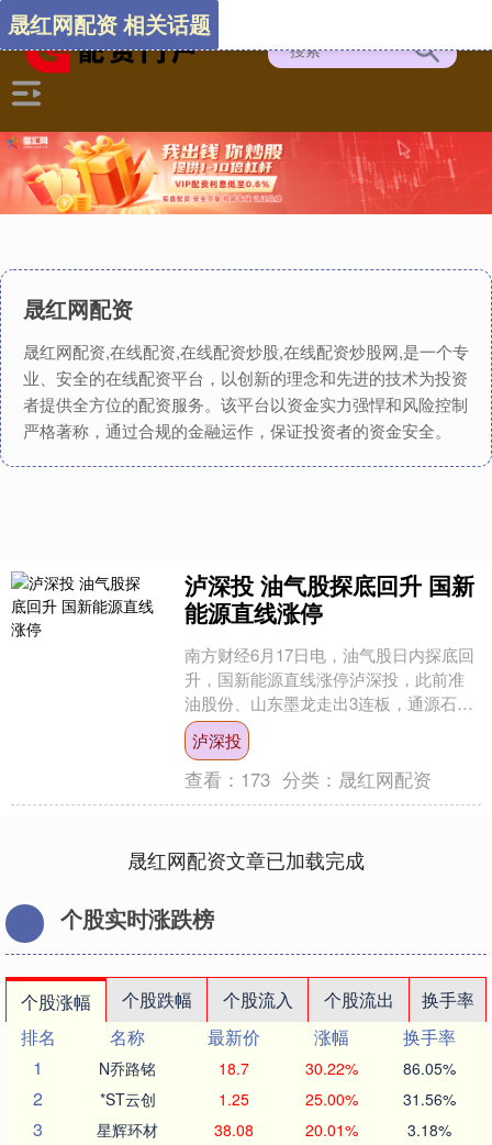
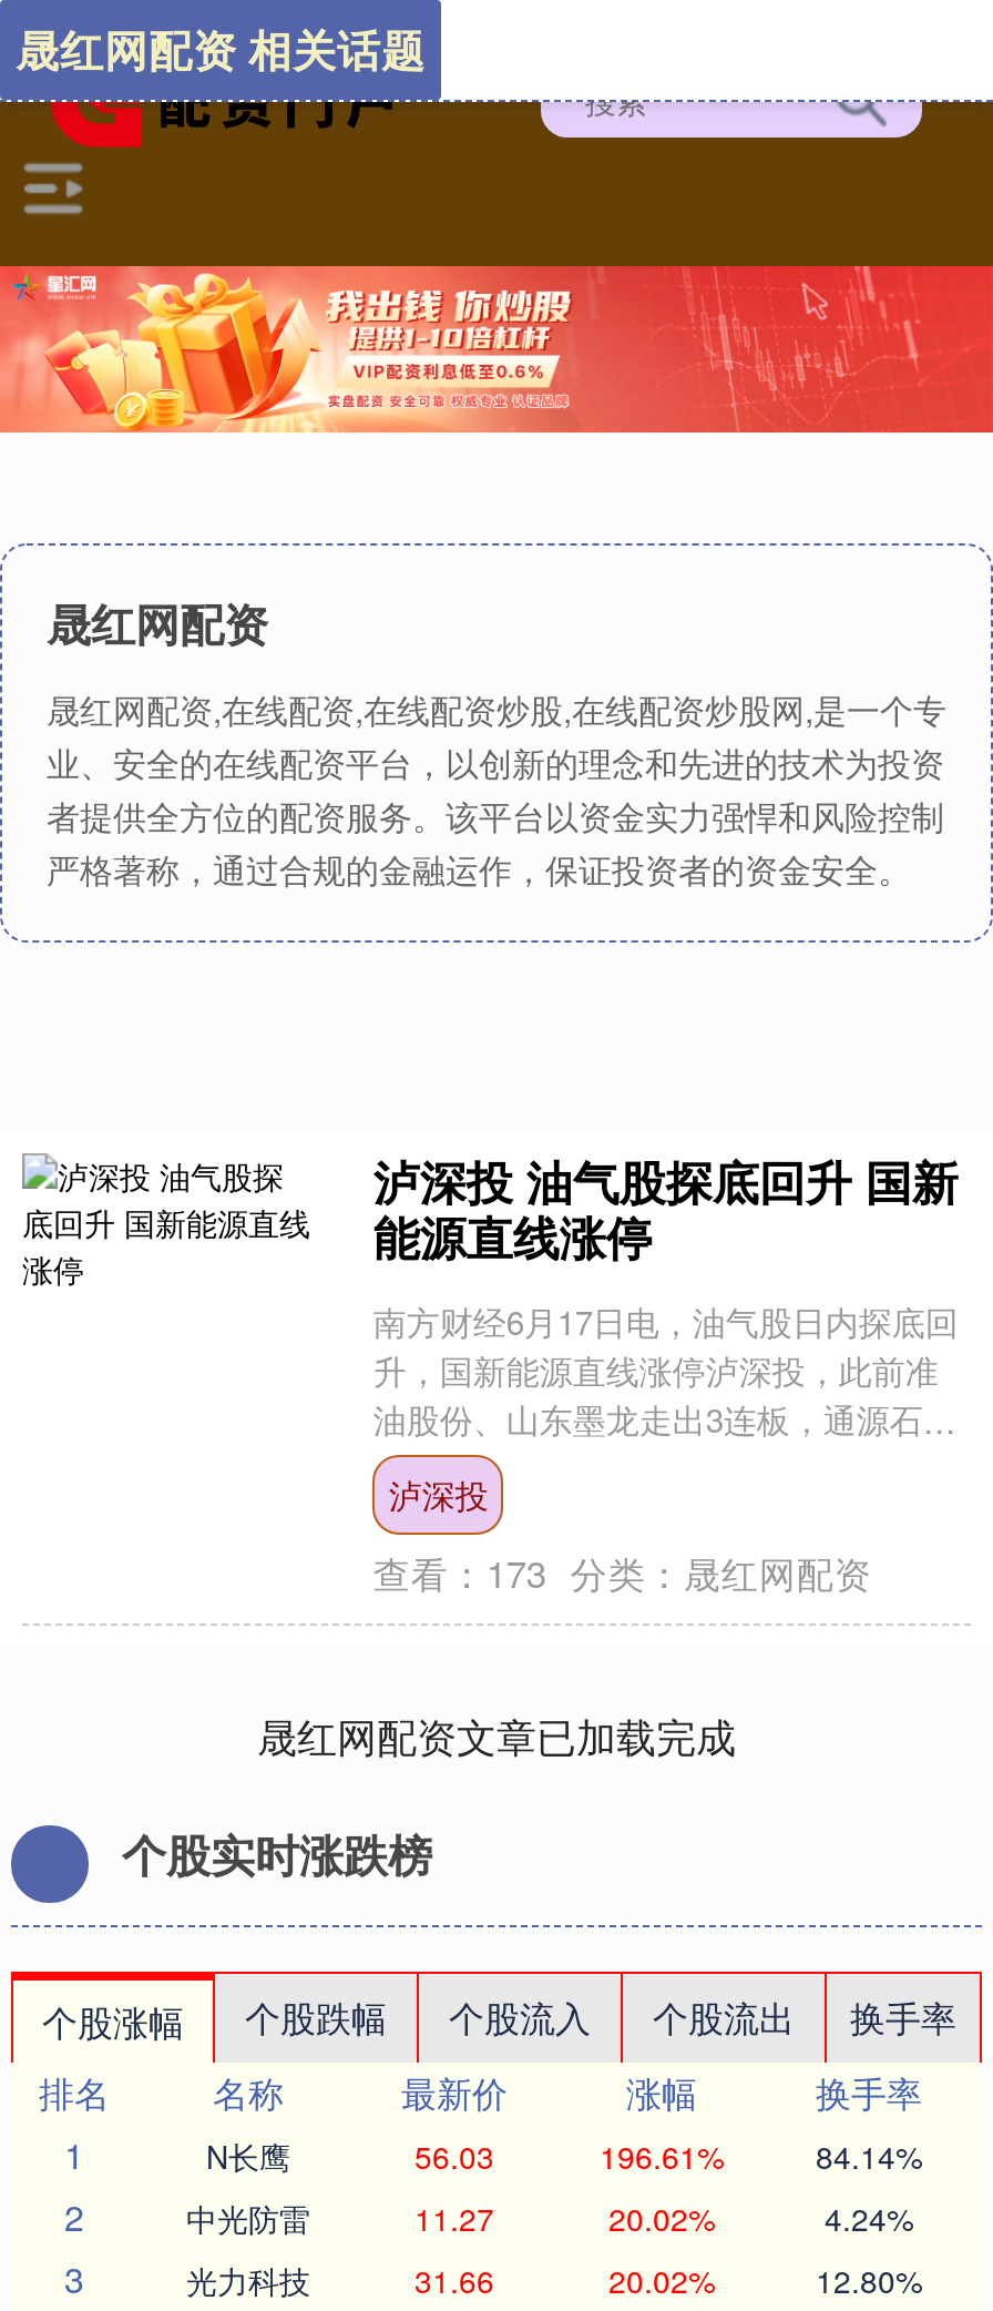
[99,1057,455,1079] N乔路铭 | 18.7 | 30.22% | 86.05% -> [206,2134,922,2179] N长鹰 | 56.03 | 196.61% | 84.14%
[99,1088,455,1110] *ST云创 | 1.25 | 25.00% | 31.56% -> [186,2196,913,2241] 中光防雷 | 11.27 | 20.02% | 4.24%
[97,1119,451,1141] 星辉环材 | 38.08 | 20.01% | 3.18% -> [186,2258,922,2303] 光力科技 | 31.66 | 20.02% | 12.80%

